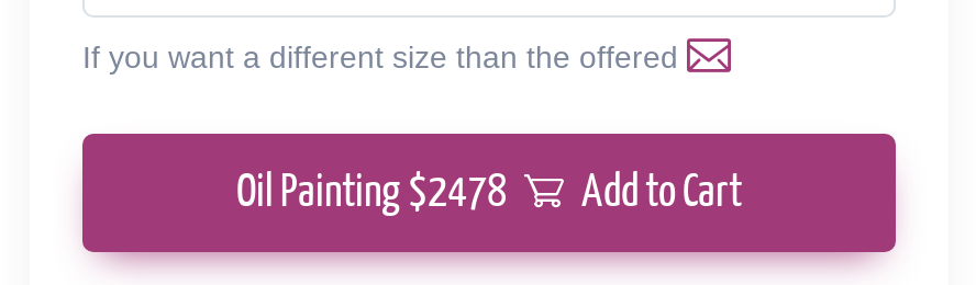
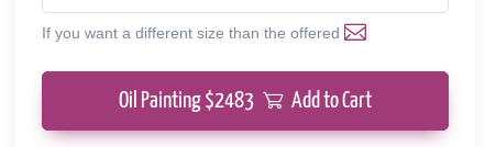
[236,170,742,214] Oil Painting $2478 Add to Cart -> [119,90,372,111] Oil Painting $2483 Add to Cart

